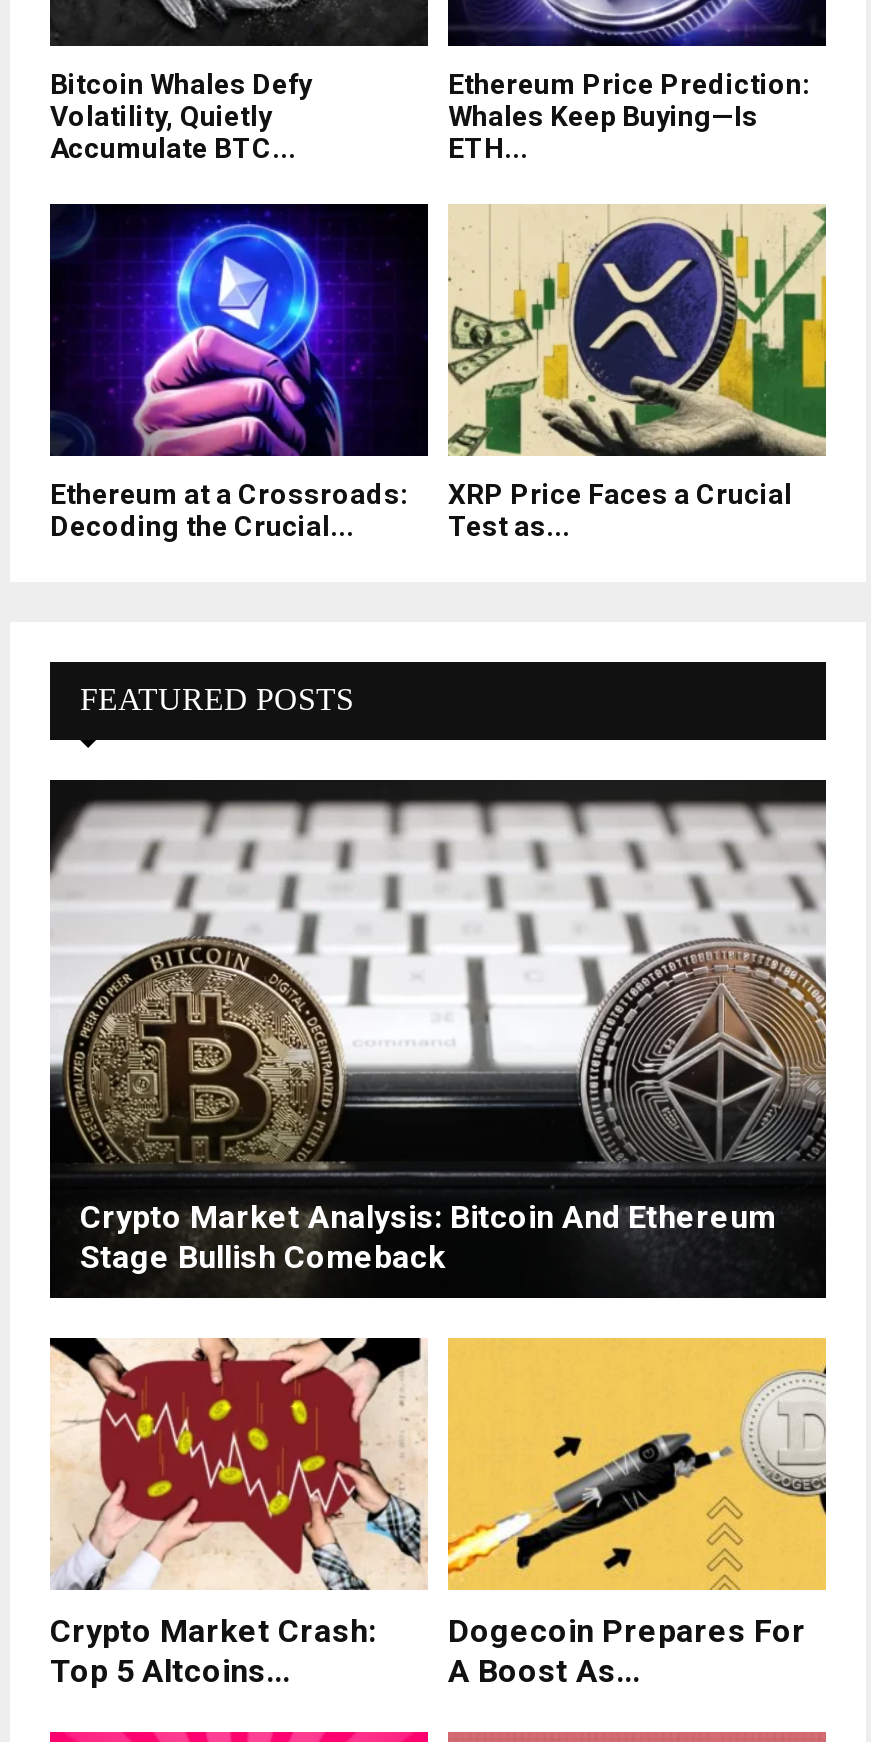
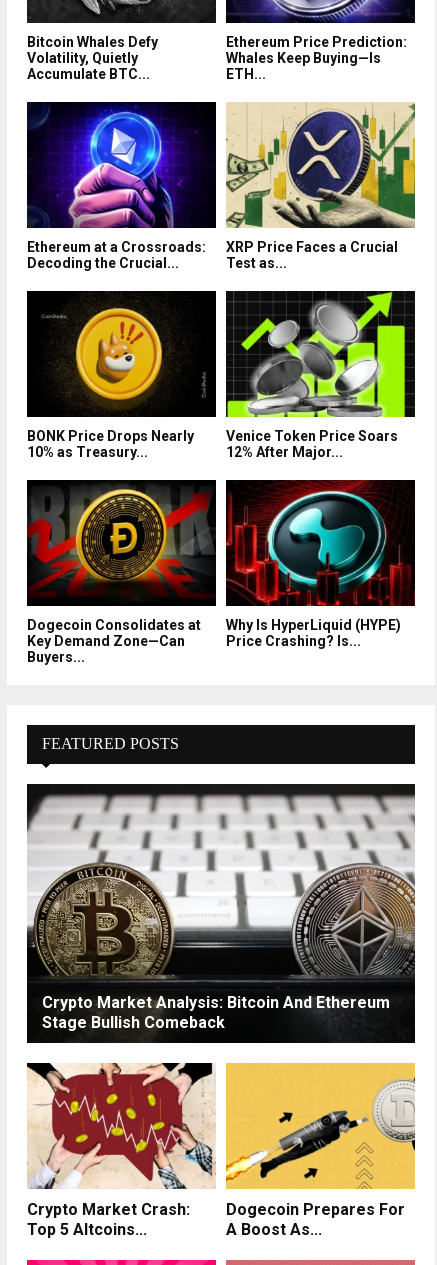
none -> [26,479,217,665] [image] | Dogecoin Consolidates at | Key Demand Zone—Can | Buyers...
none -> [27,290,216,460] [image] | BONK Price Drops Nearly | 10% as Treasury...
none -> [225,479,416,649] [image] | Why Is HyperLiquid (HYPE) | Price Crashing? Is...
none -> [226,290,415,460] [image] | Venice Token Price Soars | 12% After Major...

